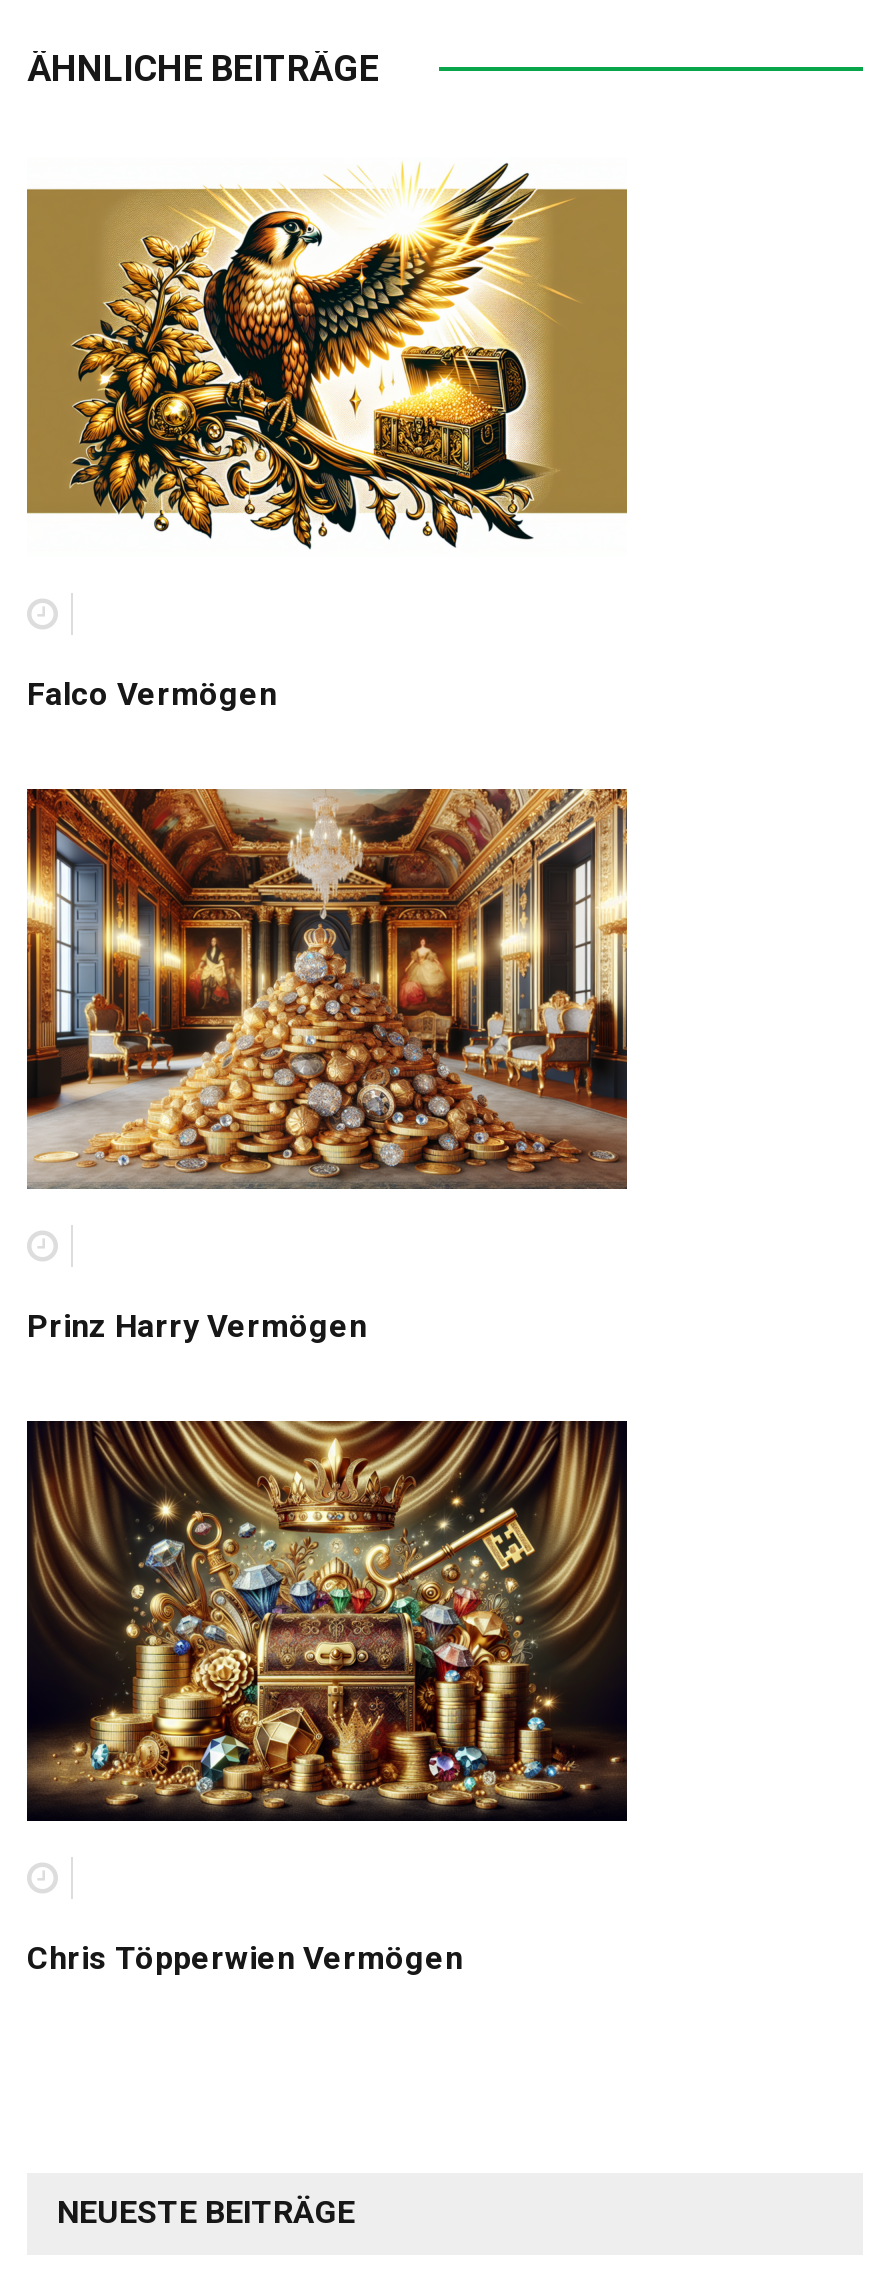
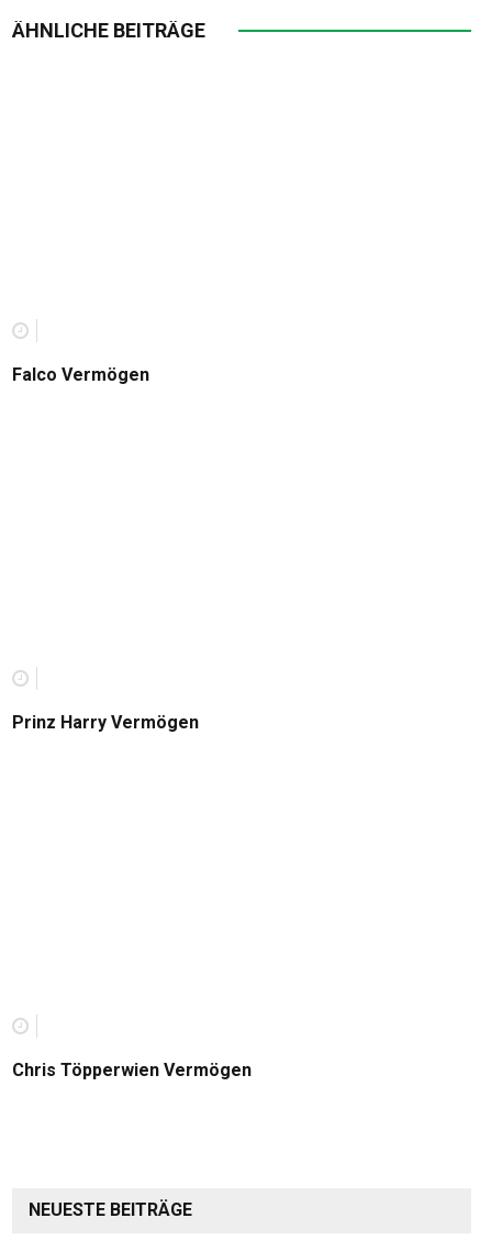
[25,161,629,551] [image] -> none
[25,787,629,1191] [image] -> none
[25,1419,629,1823] [image] -> none

